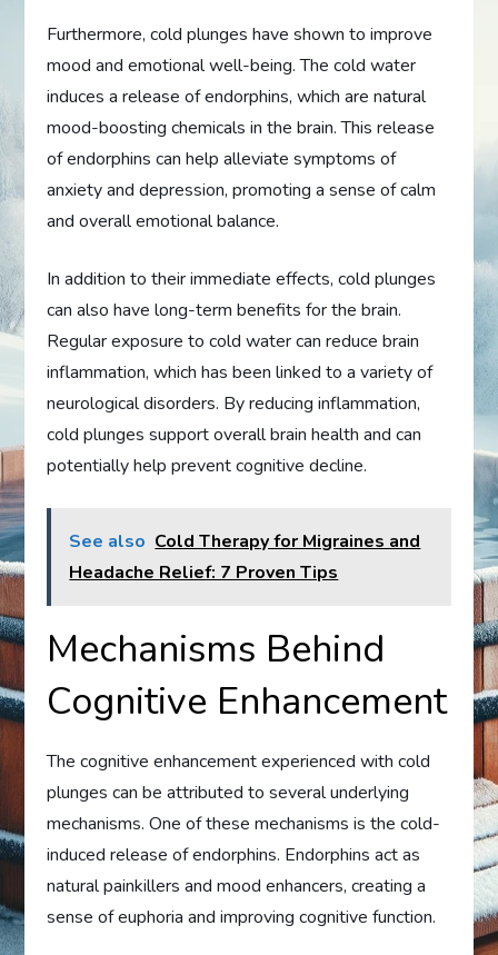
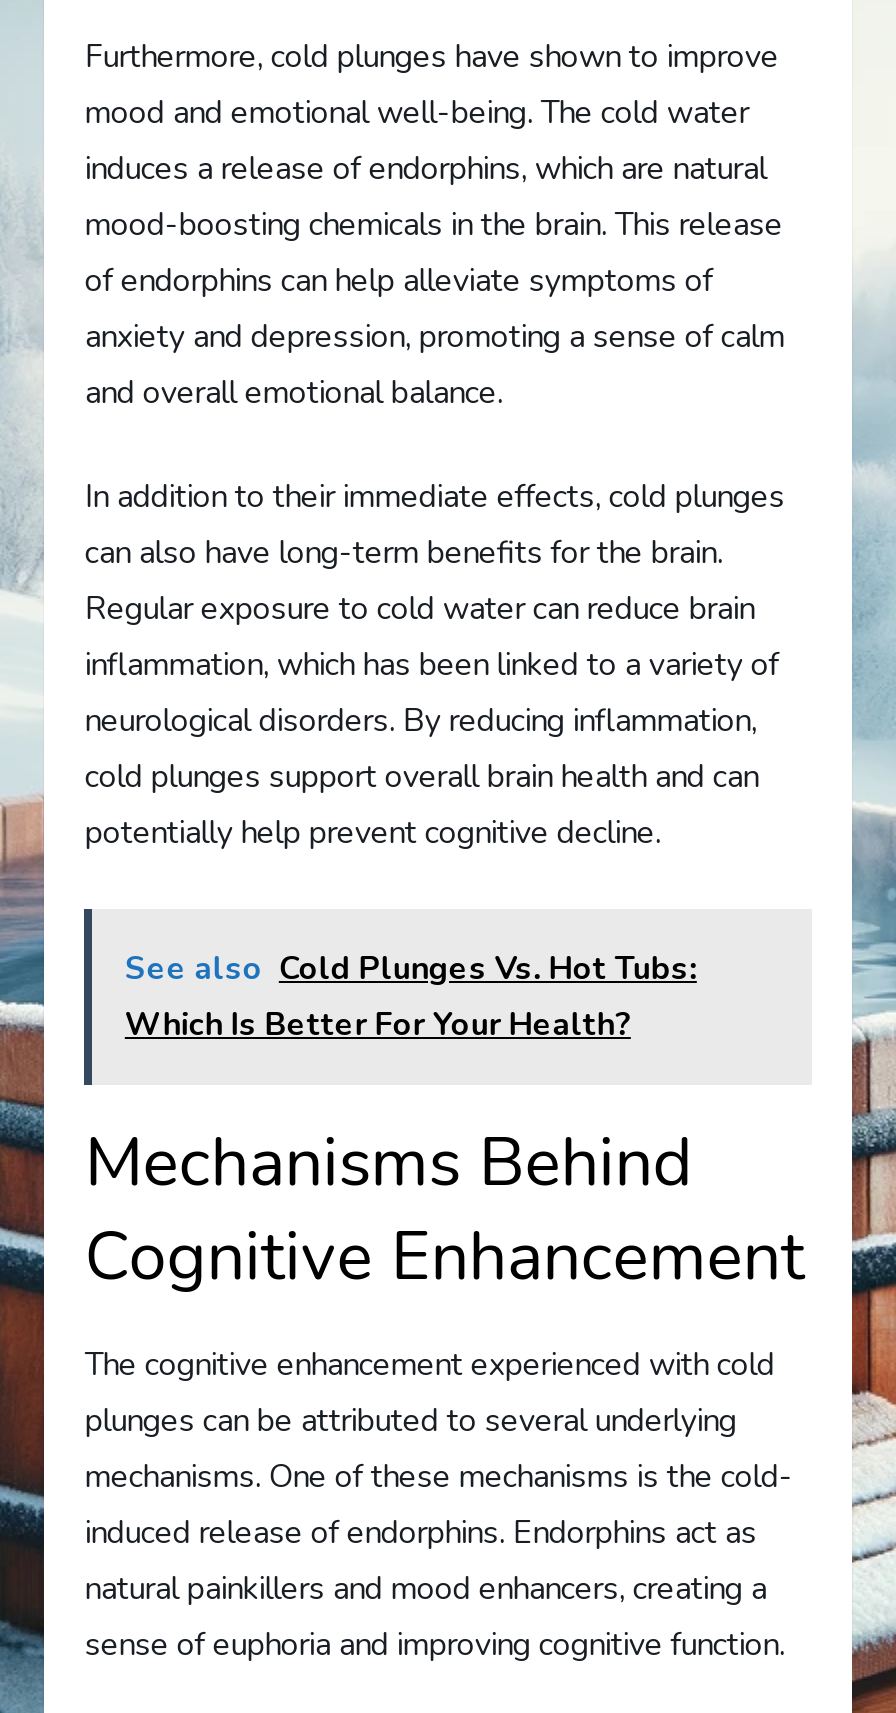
[69,530,421,585] See also Cold Therapy for Migraines and | Headache Relief: 7 Proven Tips -> [125,948,697,1048] See also Cold Plunges Vs. Hot Tubs: | Which Is Better For Your Health?

